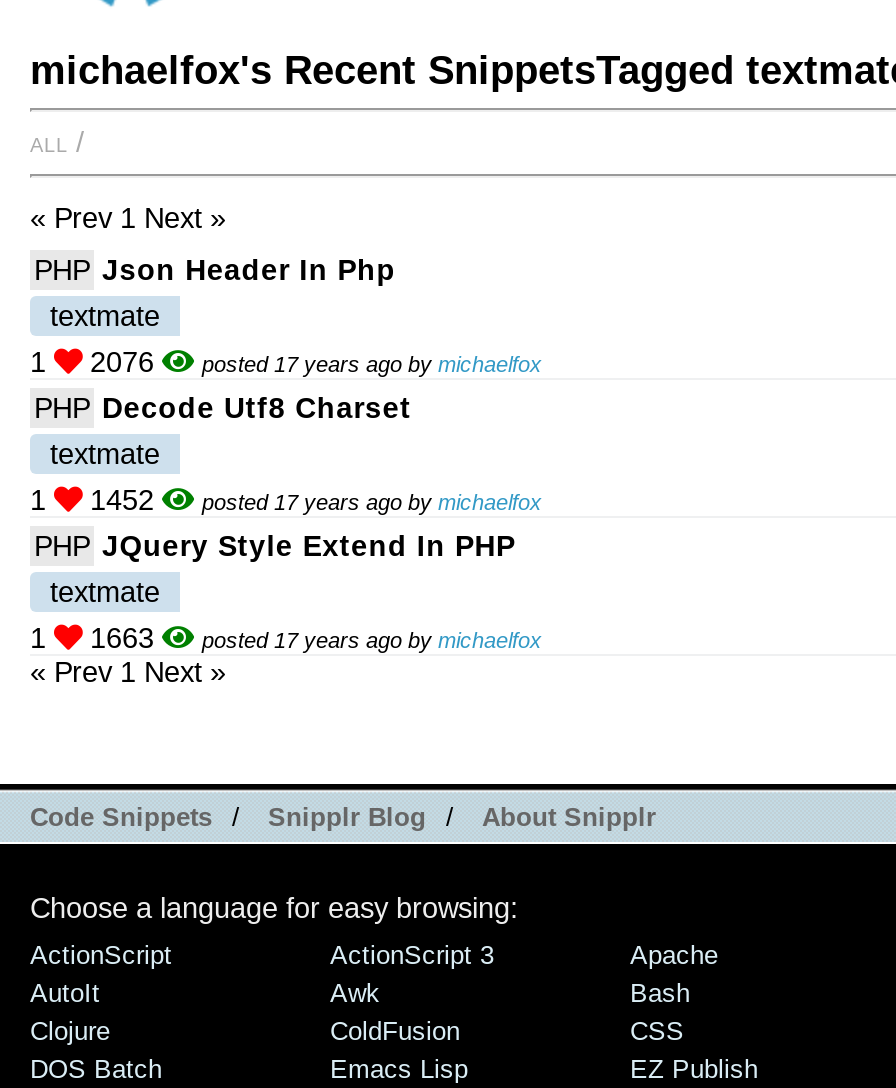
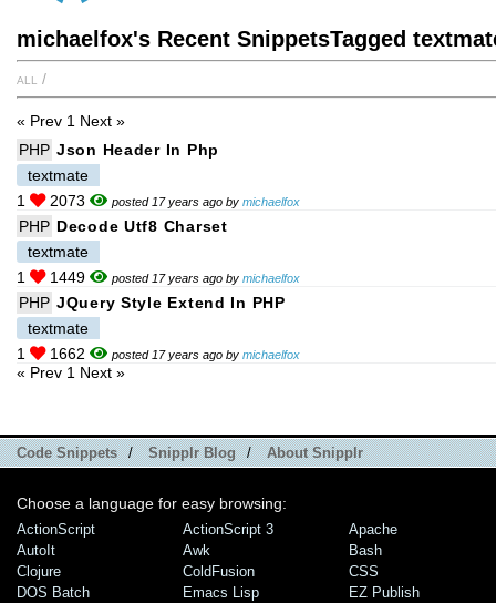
[30,345,542,377] 1 2076 posted 17 years ago by michaelfox -> [17,191,300,209] 1 2073 posted 17 years ago by michaelfox
[30,483,542,515] 1 1452 posted 17 years ago by michaelfox -> [17,268,300,286] 1 1449 posted 17 years ago by michaelfox
[30,621,542,653] 1 1663 posted 17 years ago by michaelfox -> [17,344,300,362] 1 1662 posted 17 years ago by michaelfox

